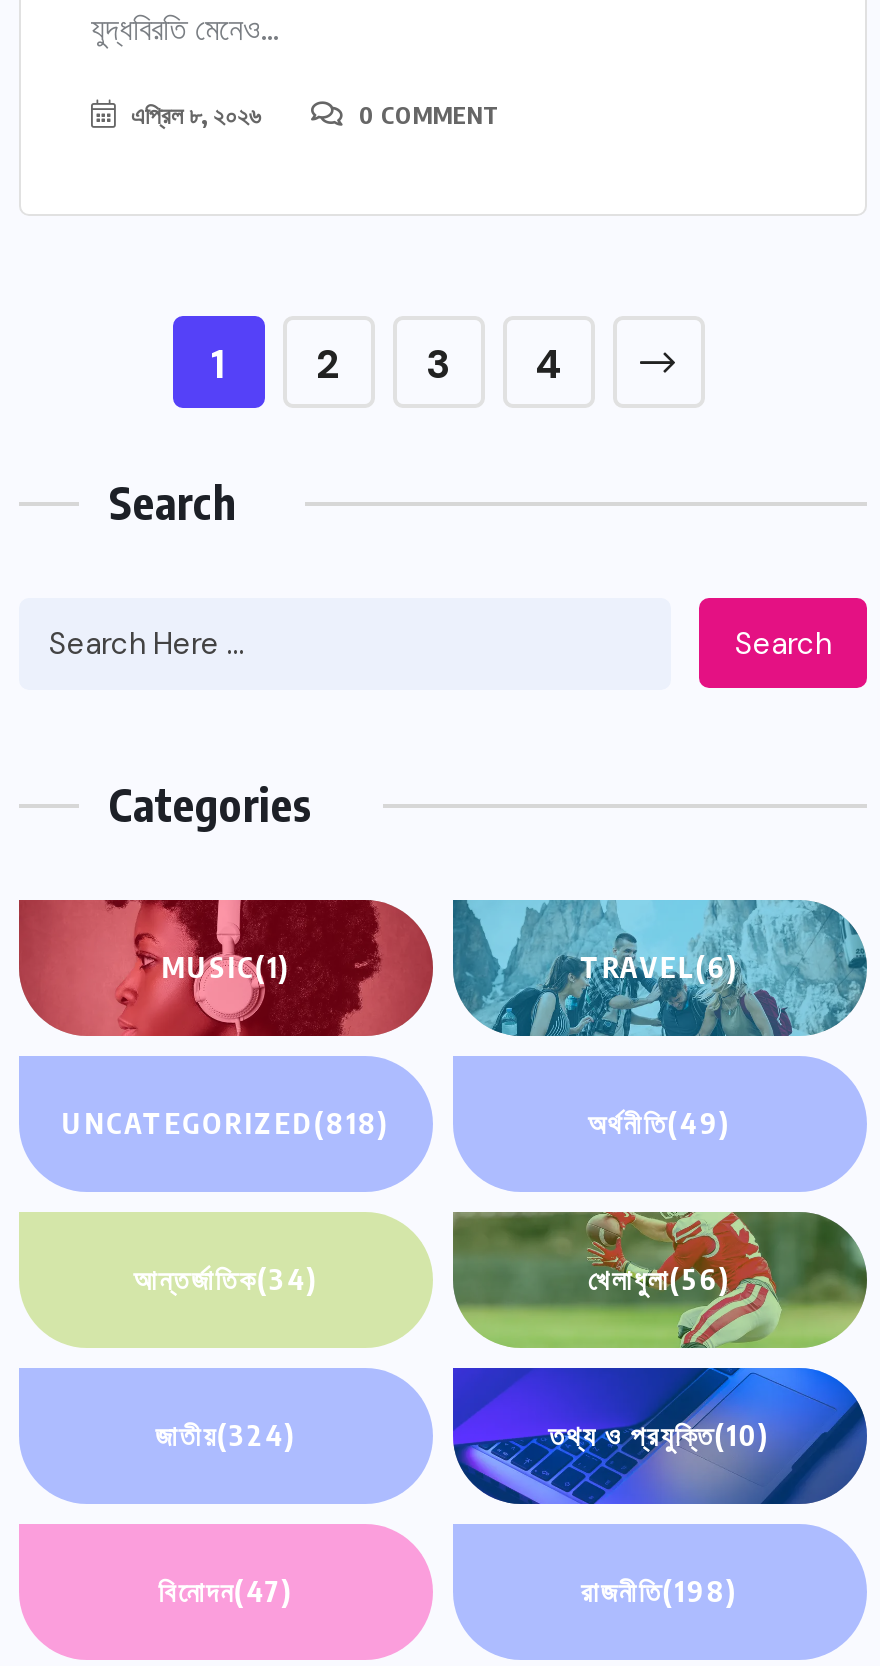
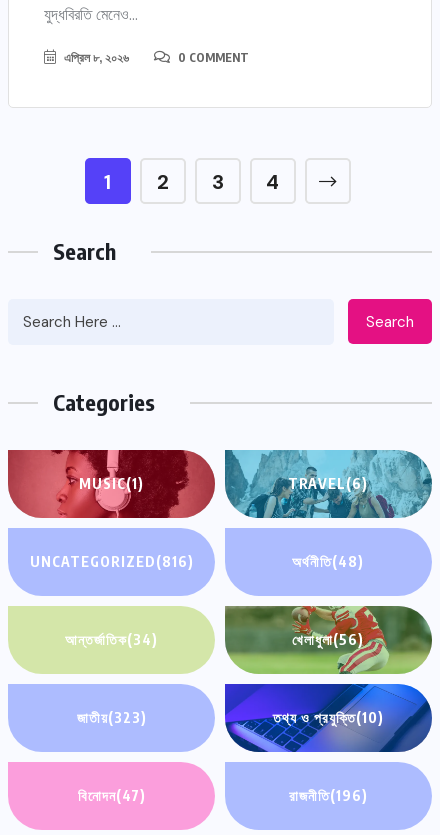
[62,1107,390,1141] UNCATEGORIZED(818) -> [30,553,194,570] UNCATEGORIZED(816)
[588,1107,732,1141] অর্থনীতি(49) -> [292,553,364,570] অর্থনীতি(48)
[155,1419,297,1453] জাতীয়(324) -> [77,709,147,726] জাতীয়(323)
[581,1575,739,1609] রাজনীতি(198) -> [289,787,368,804] রাজনীতি(196)

